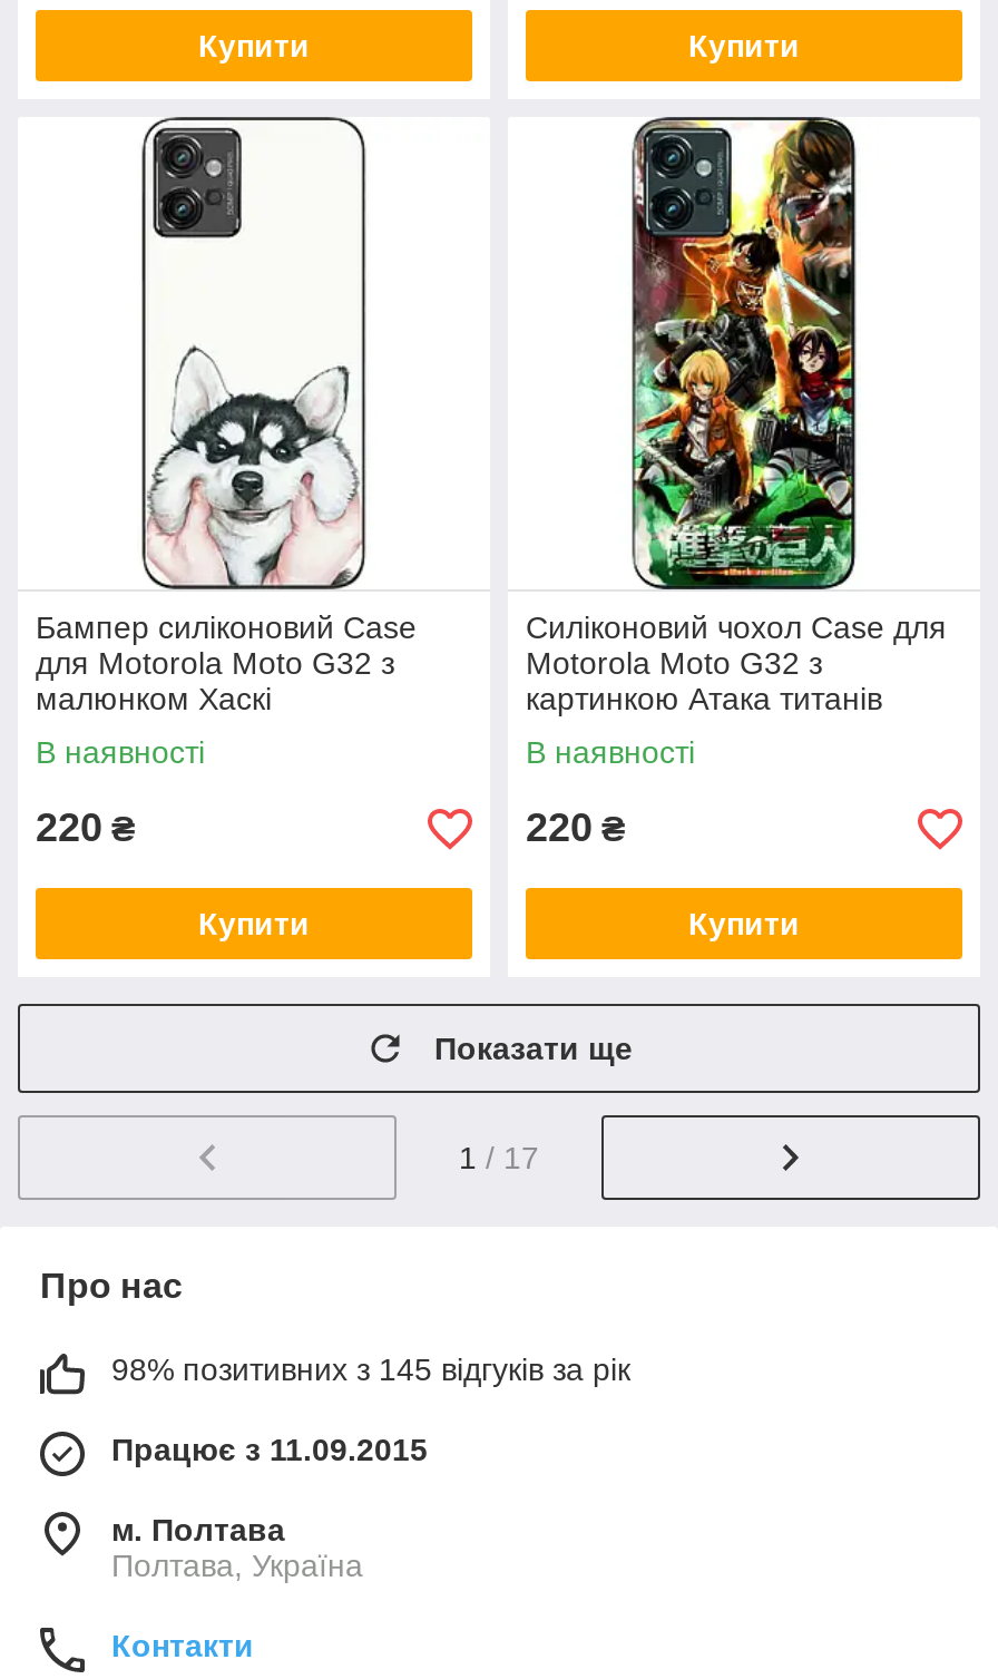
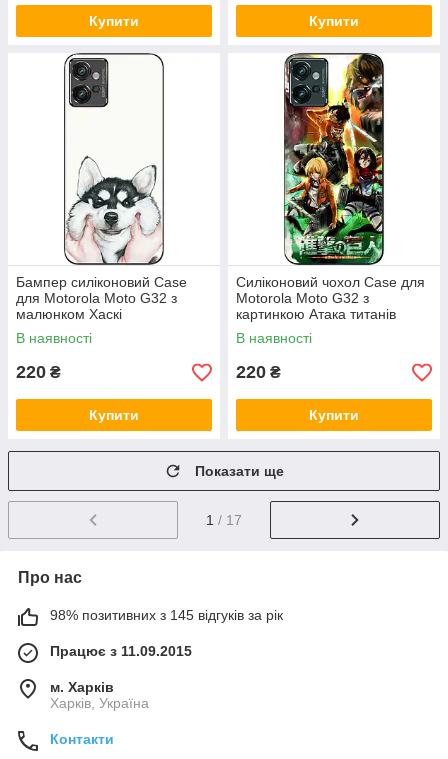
[111,1512,285,1548] м. Полтава -> [50,679,114,695] м. Харків
[111,1548,363,1583] Полтава, Україна -> [50,695,149,711] Харків, Україна

